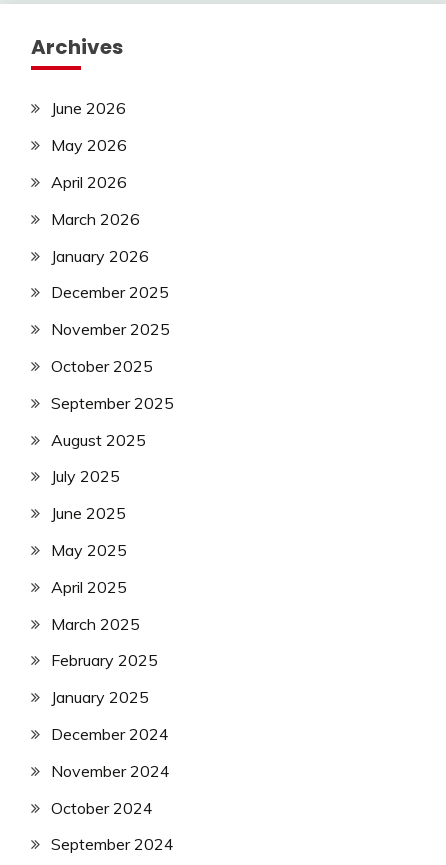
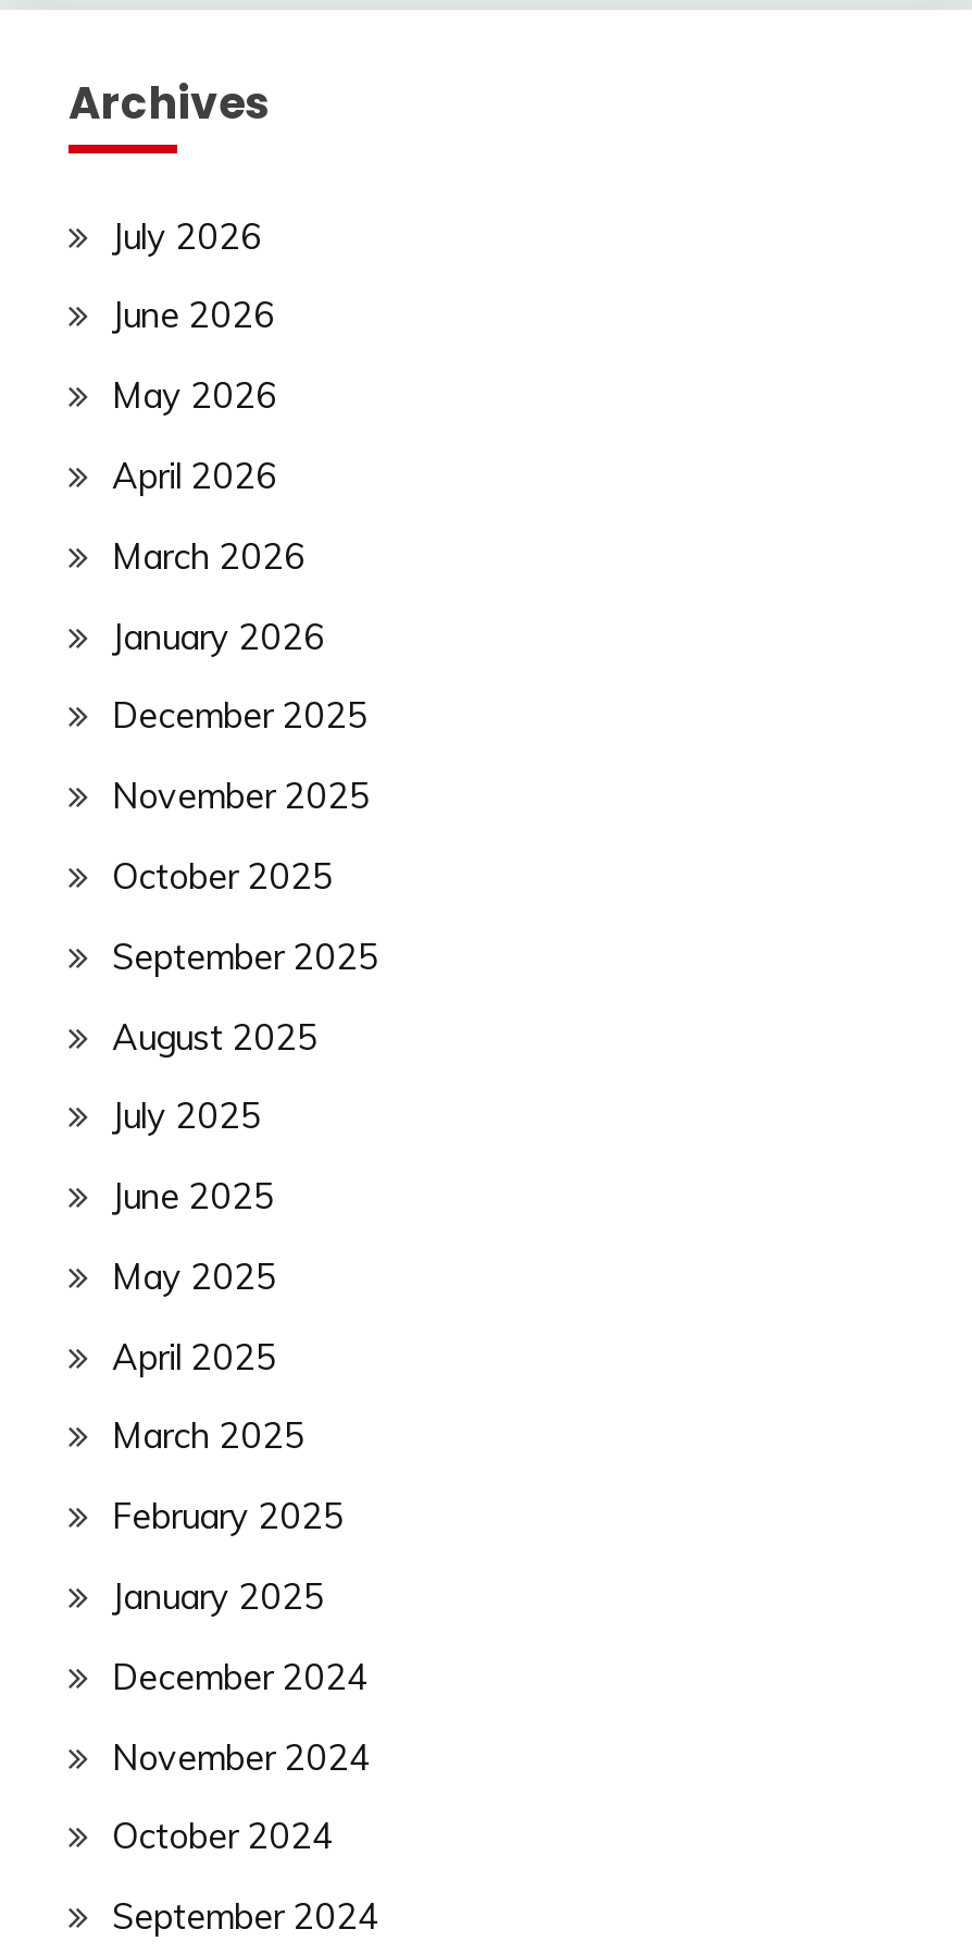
none -> [112,213,262,257] July 2026

